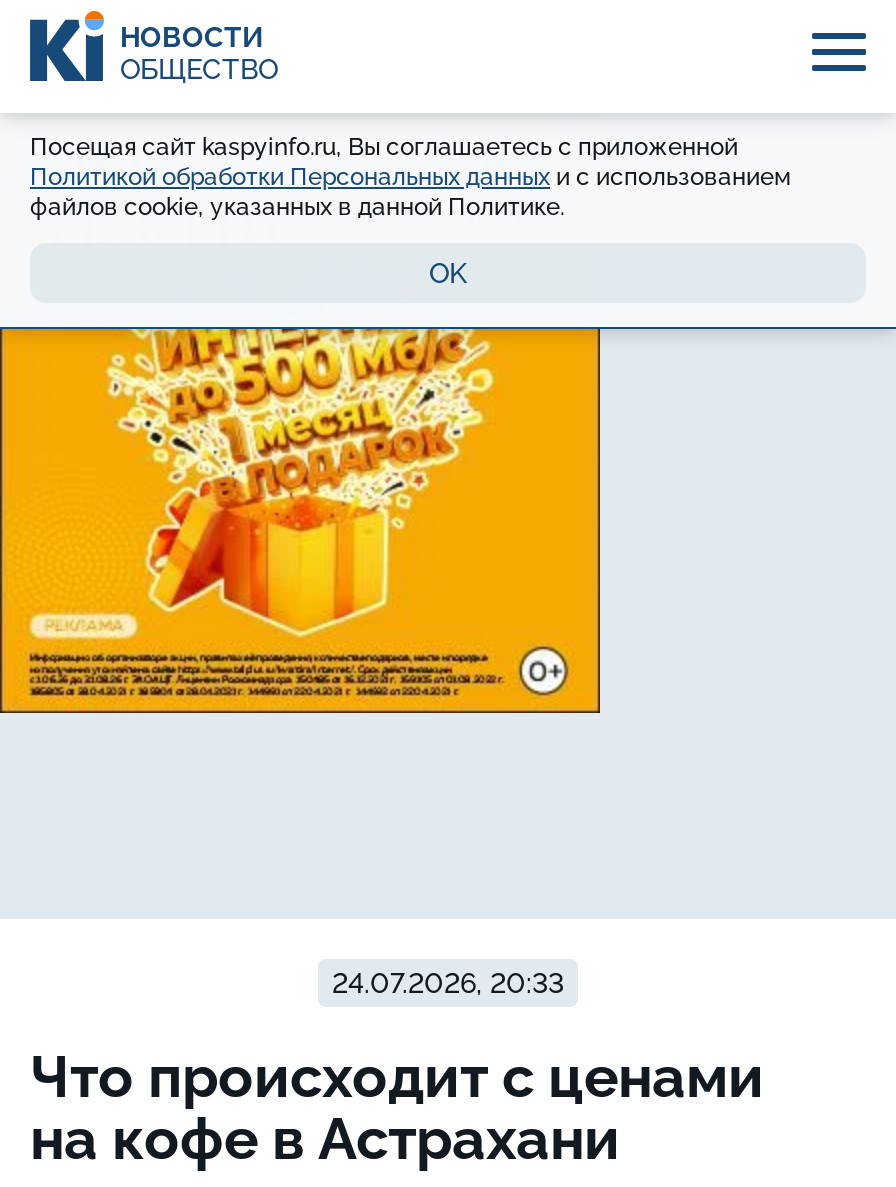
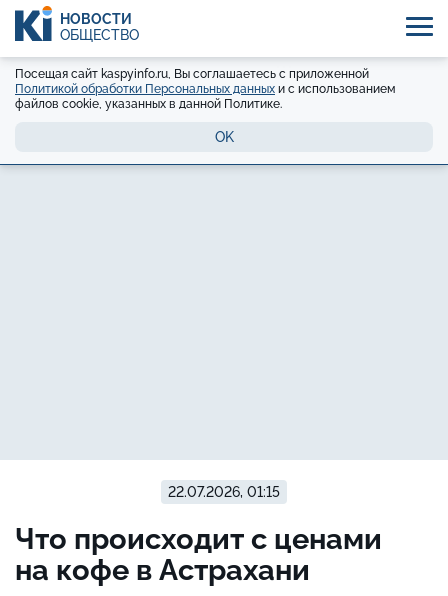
[6,327,602,715] [image] -> none
[332,967,564,999] 24.07.2026, 20:33 -> [168,484,280,500] 22.07.2026, 01:15

